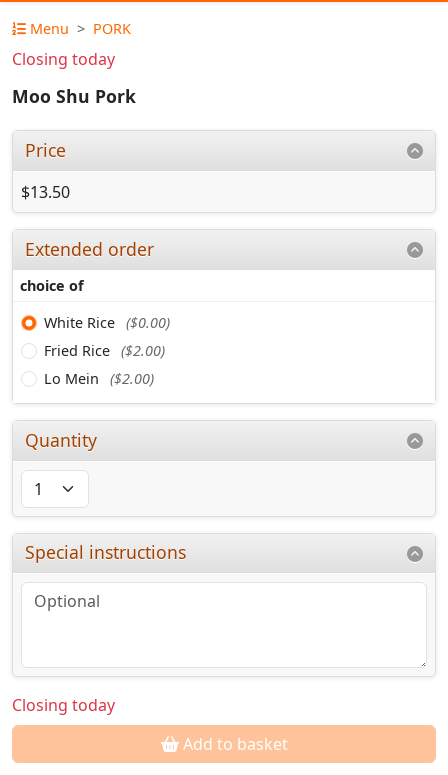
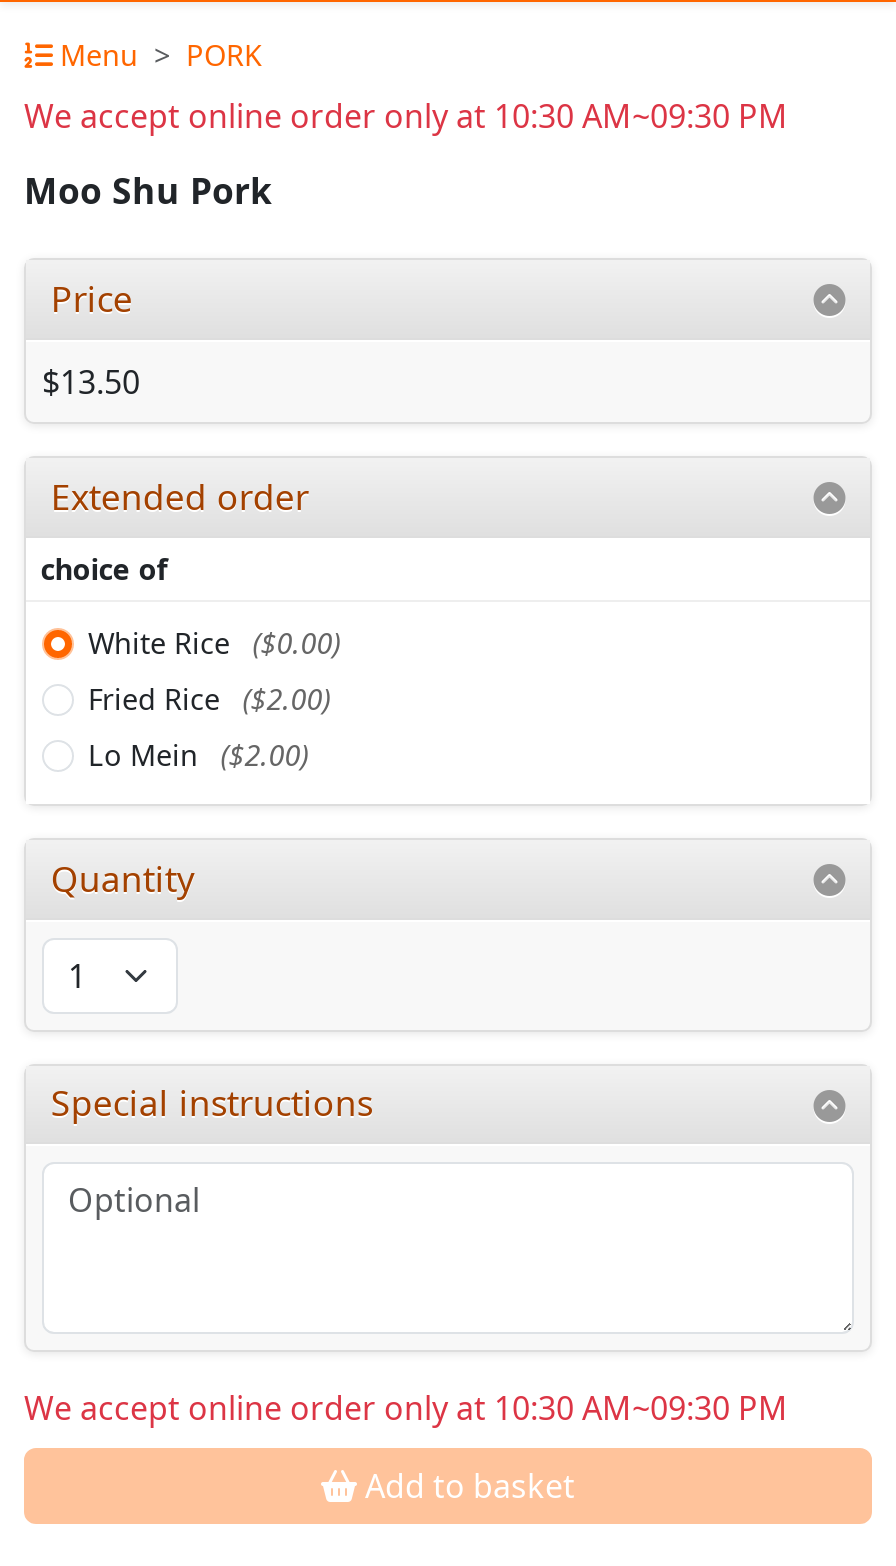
[12,48,115,70] Closing today -> [24,94,788,138] We accept online order only at 10:30 AM~09:30 PM
[12,694,115,716] Closing today -> [24,1386,788,1430] We accept online order only at 10:30 AM~09:30 PM

